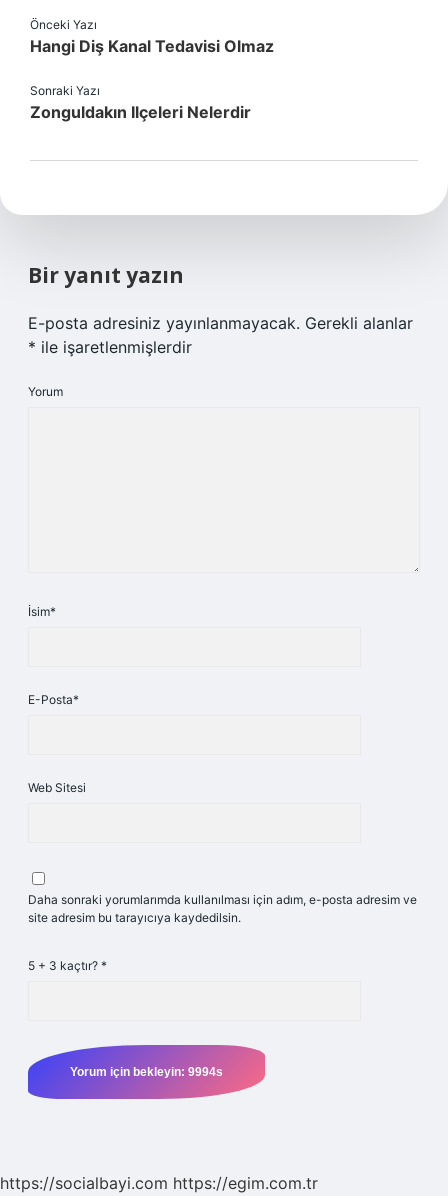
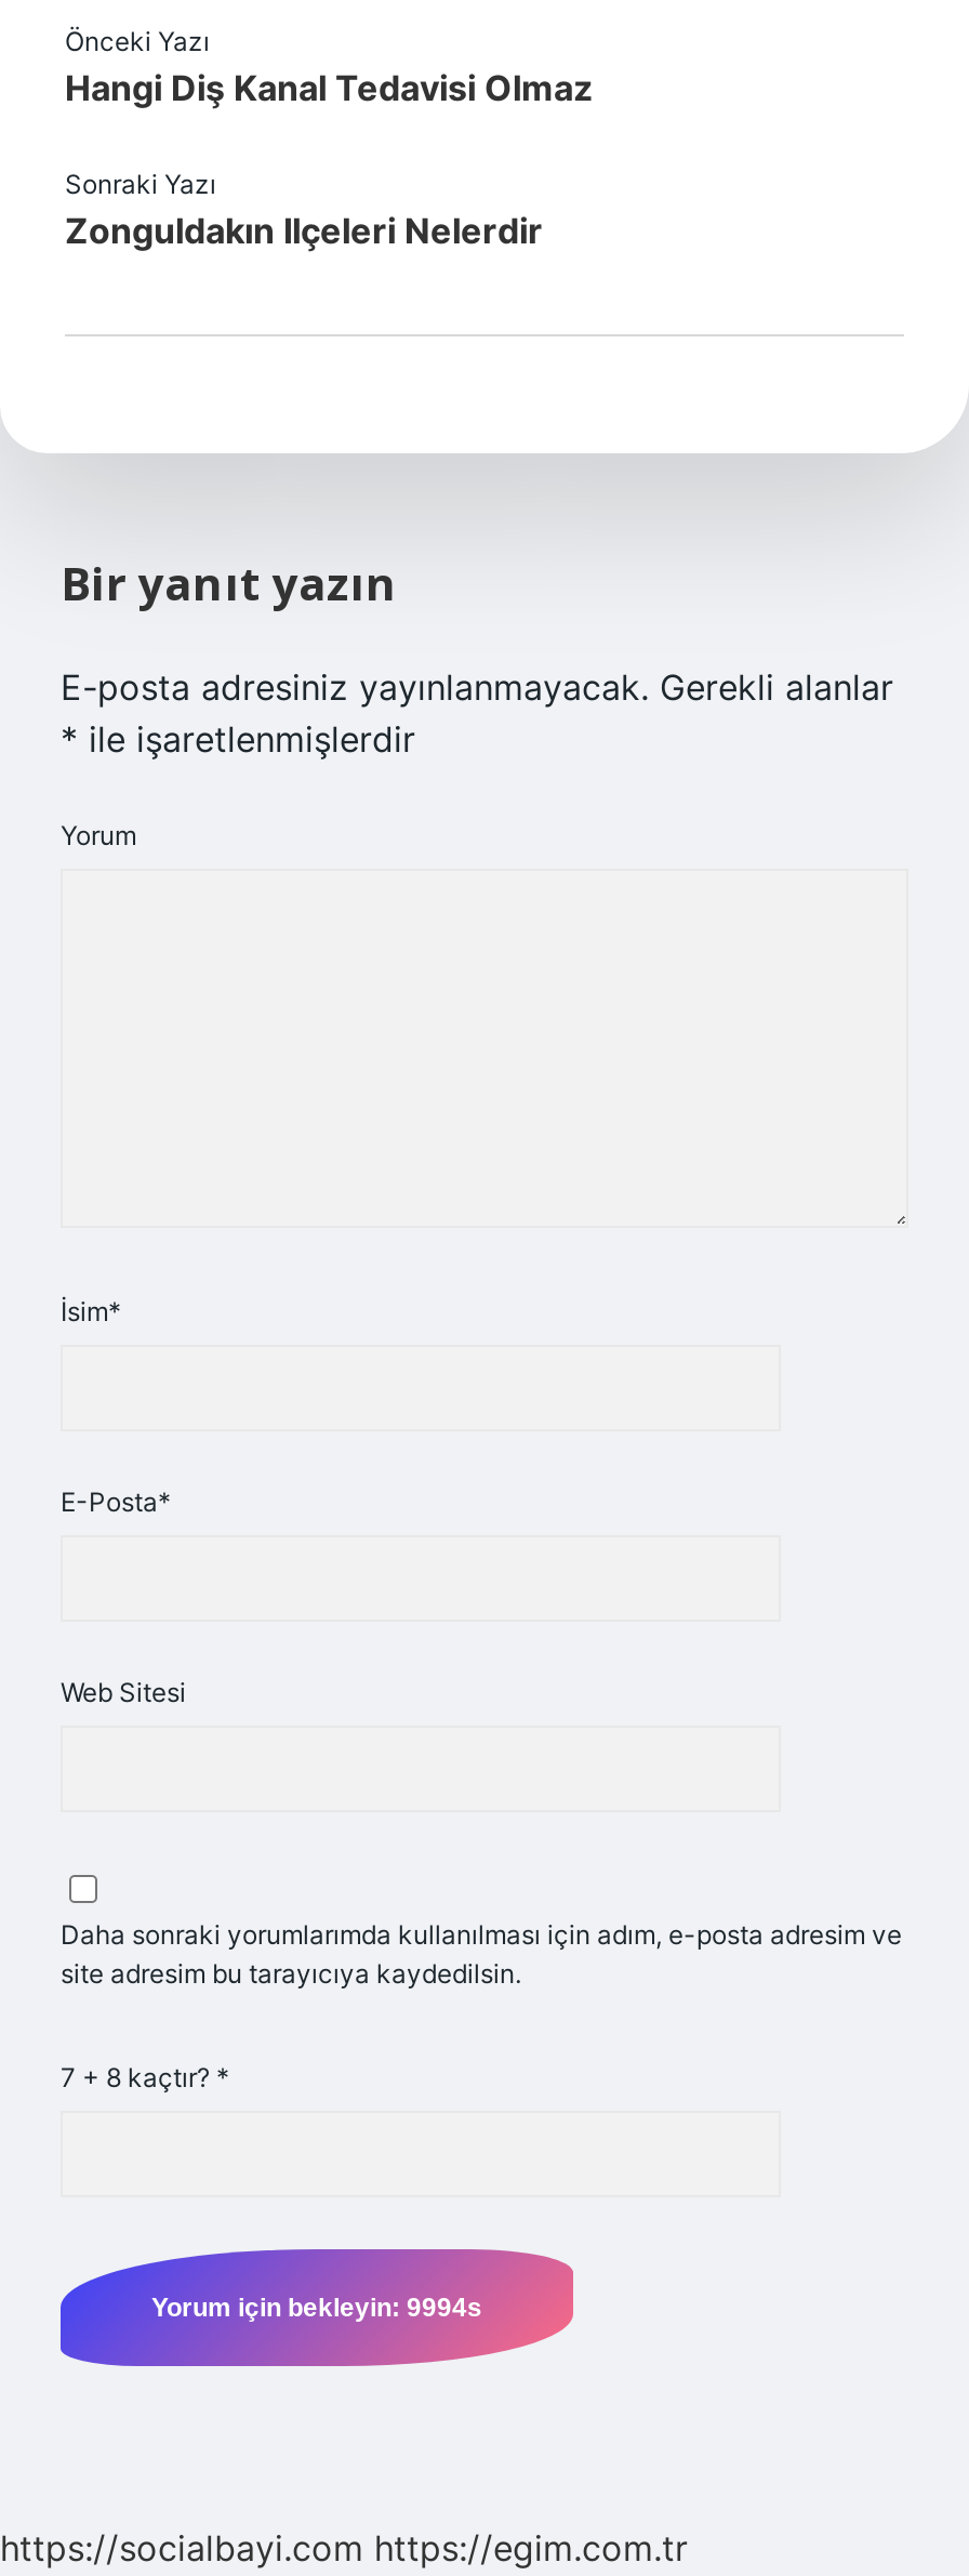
[28,958,107,973] 5 + 3 kaçtır? * -> [61,2061,229,2093] 7 + 8 kaçtır? *

